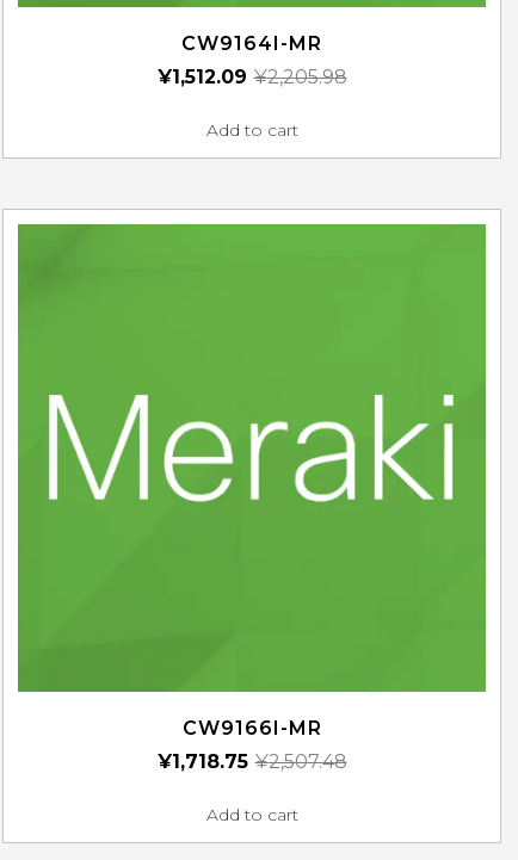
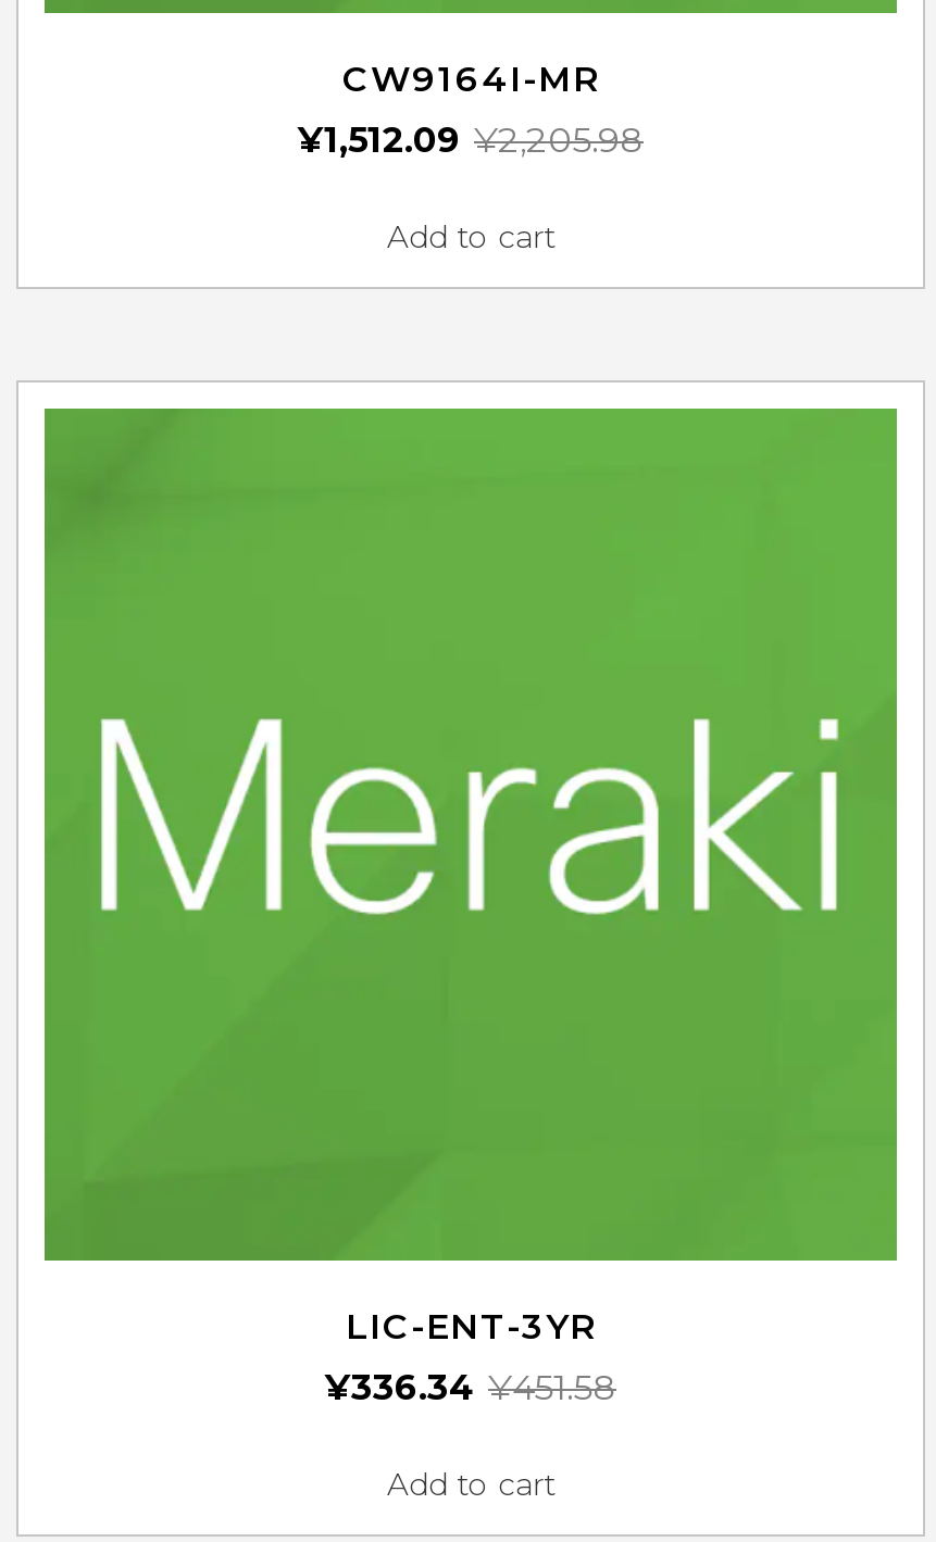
[182,717,322,740] CW9166I-MR -> [346,1306,596,1347] LIC-ENT-3YR
[157,750,347,773] ¥2,507.48 | ¥1,718.75 -> [325,1367,616,1408] ¥451.58 | ¥336.34

